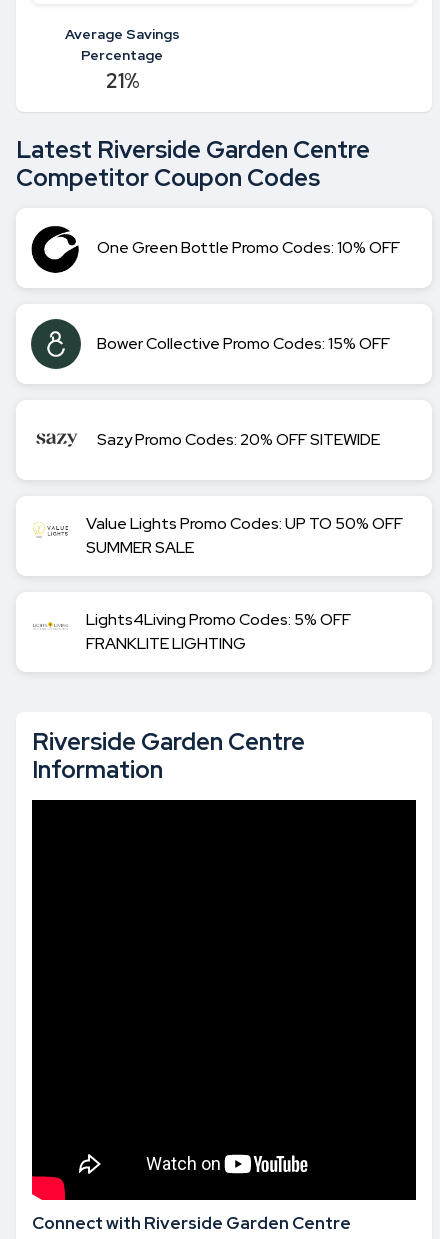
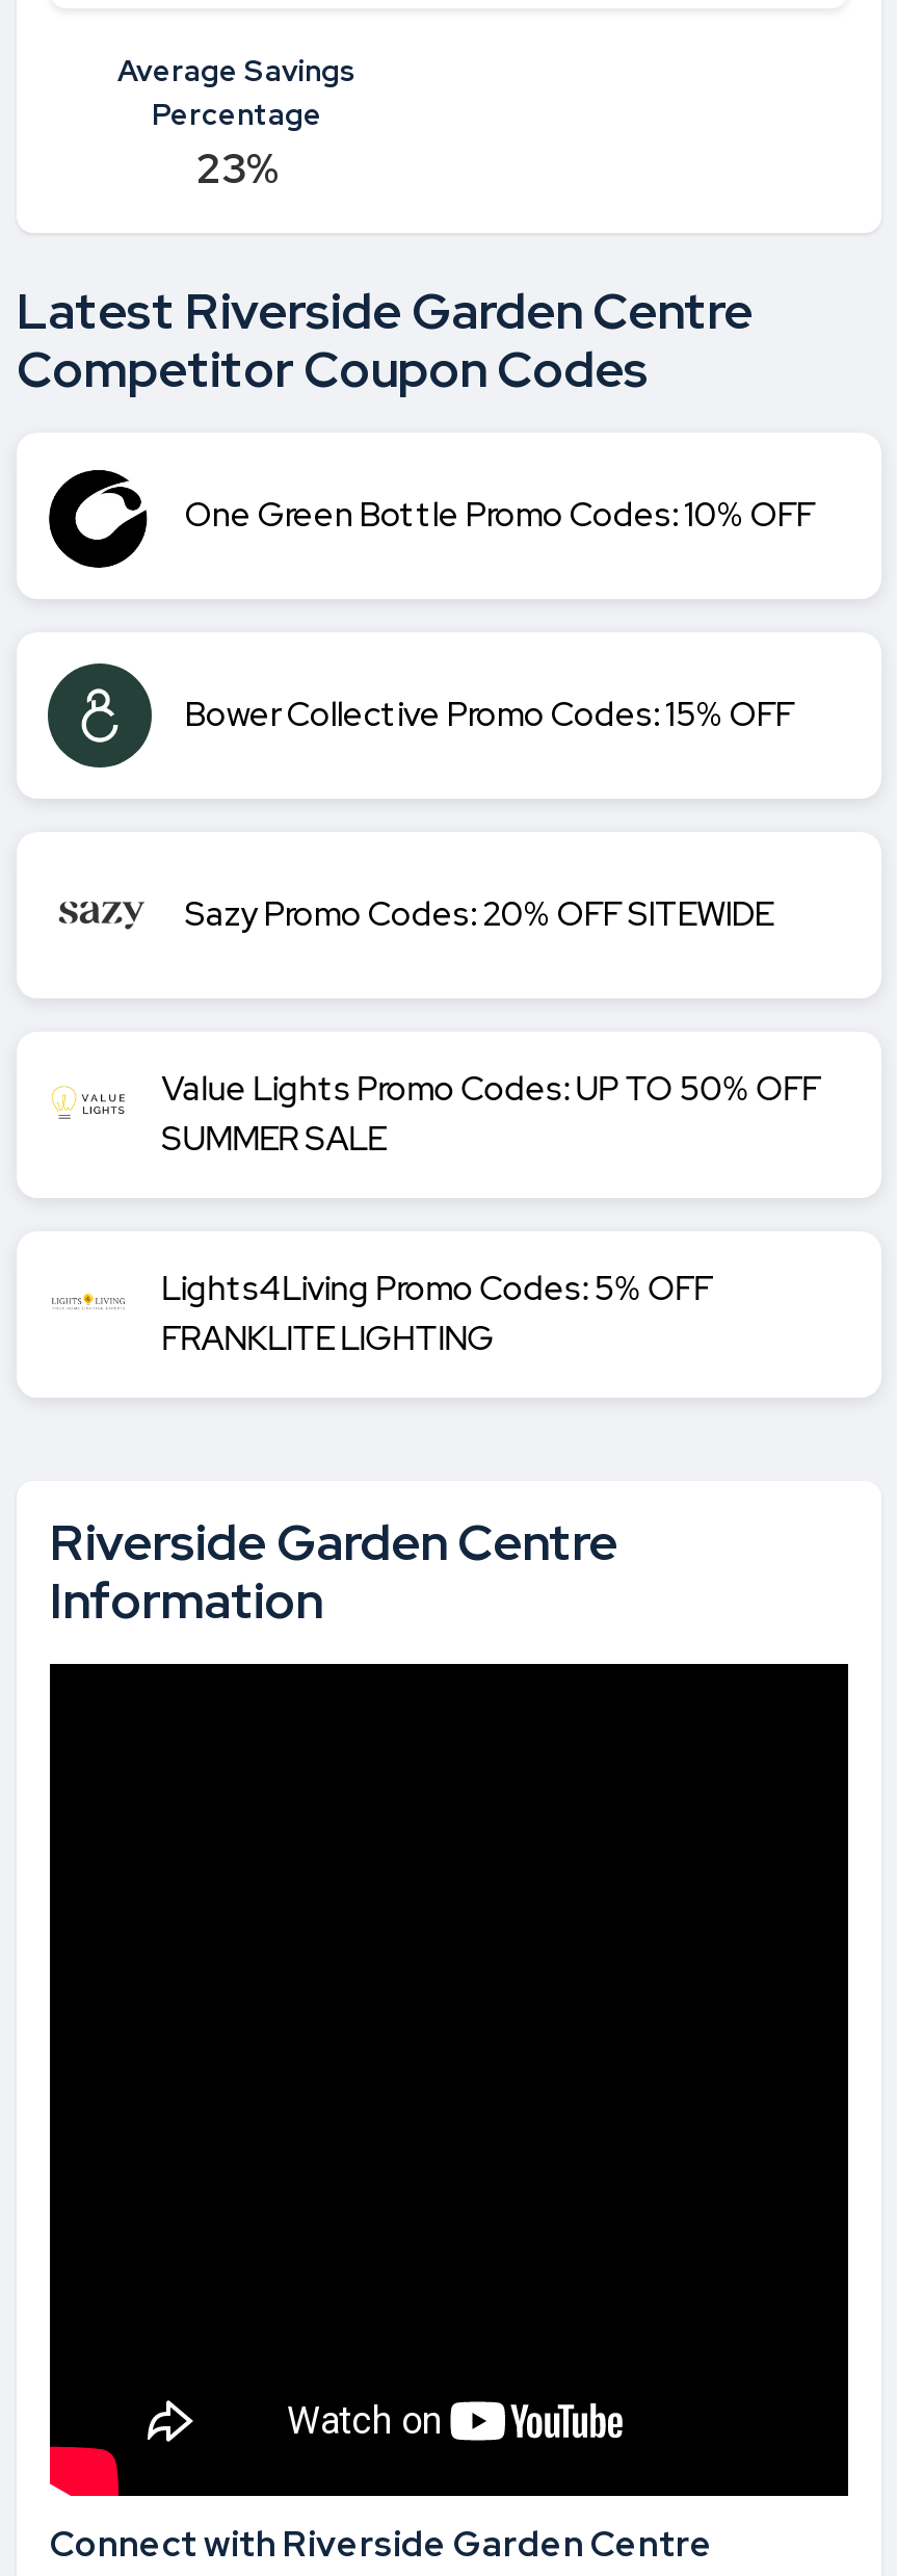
[105,68,138,94] 21% -> [196,141,278,195] 23%

